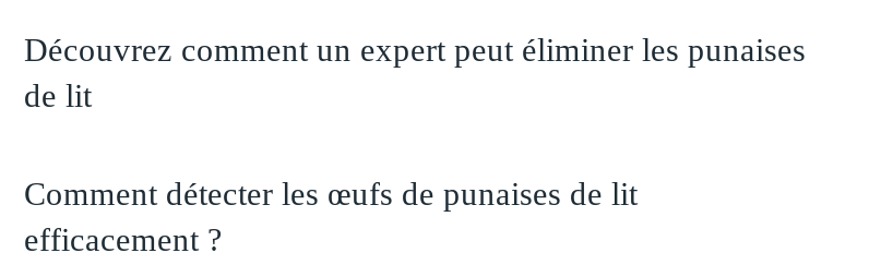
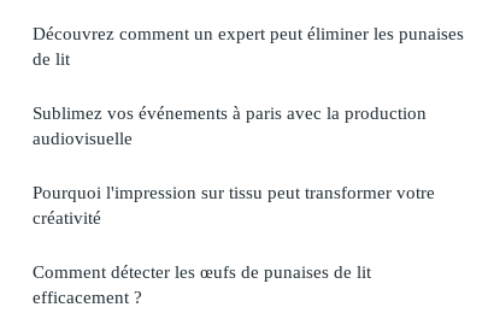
none -> [33,102,435,228] Sublimez vos événements à paris avec la production | audiovisuelle | Pourquoi l'impression sur tissu peut transformer votre | créativité

